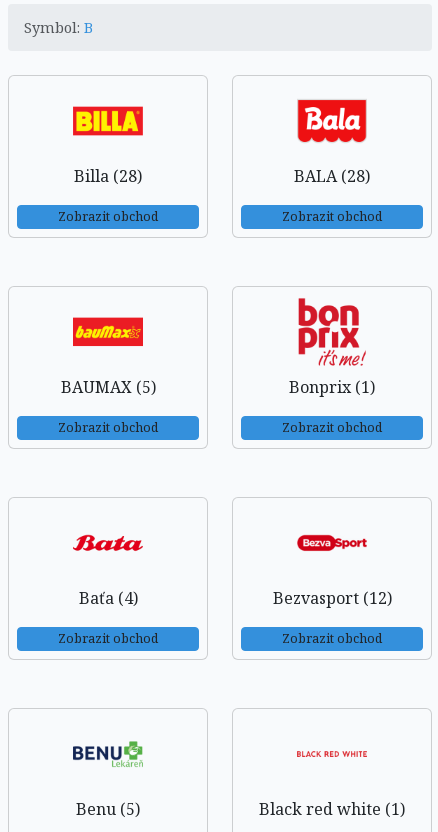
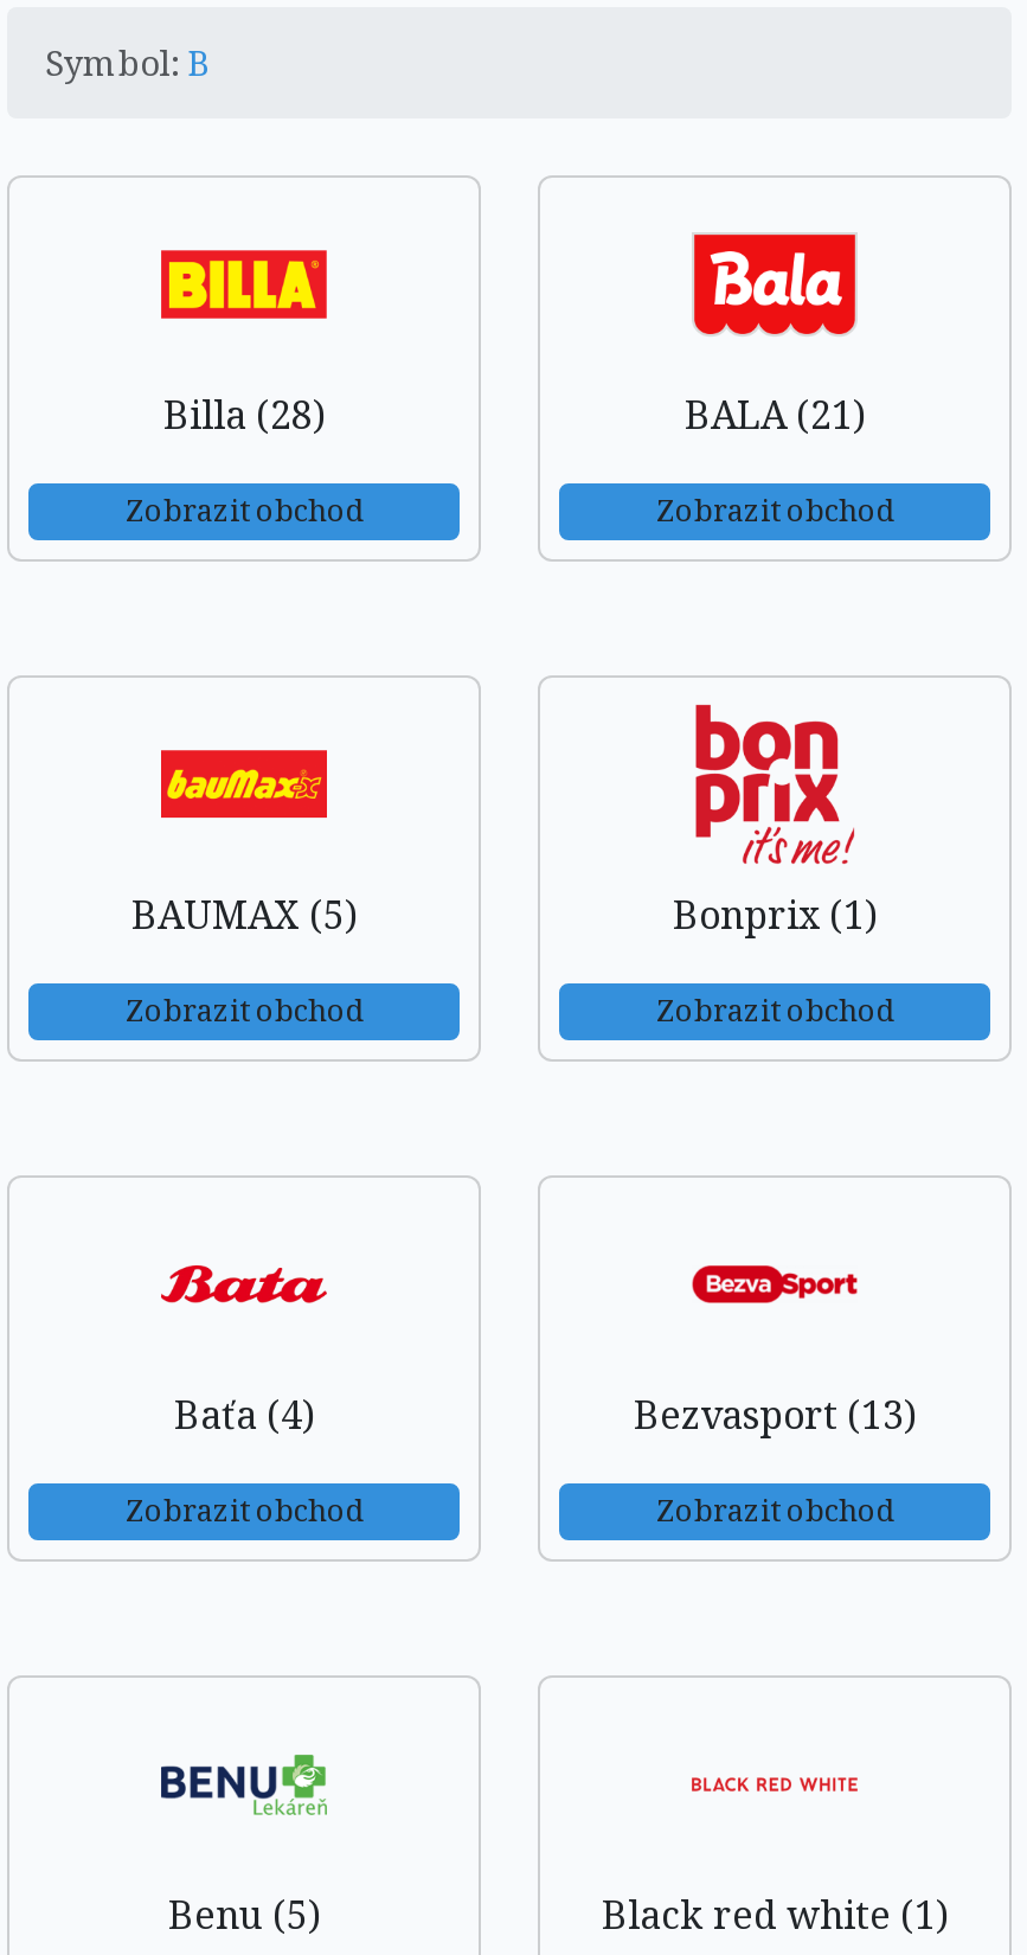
[294,165,370,187] BALA (28) -> [685,389,865,441] BALA (21)
[272,587,391,609] Bezvasport (12) -> [634,1389,916,1441] Bezvasport (13)

